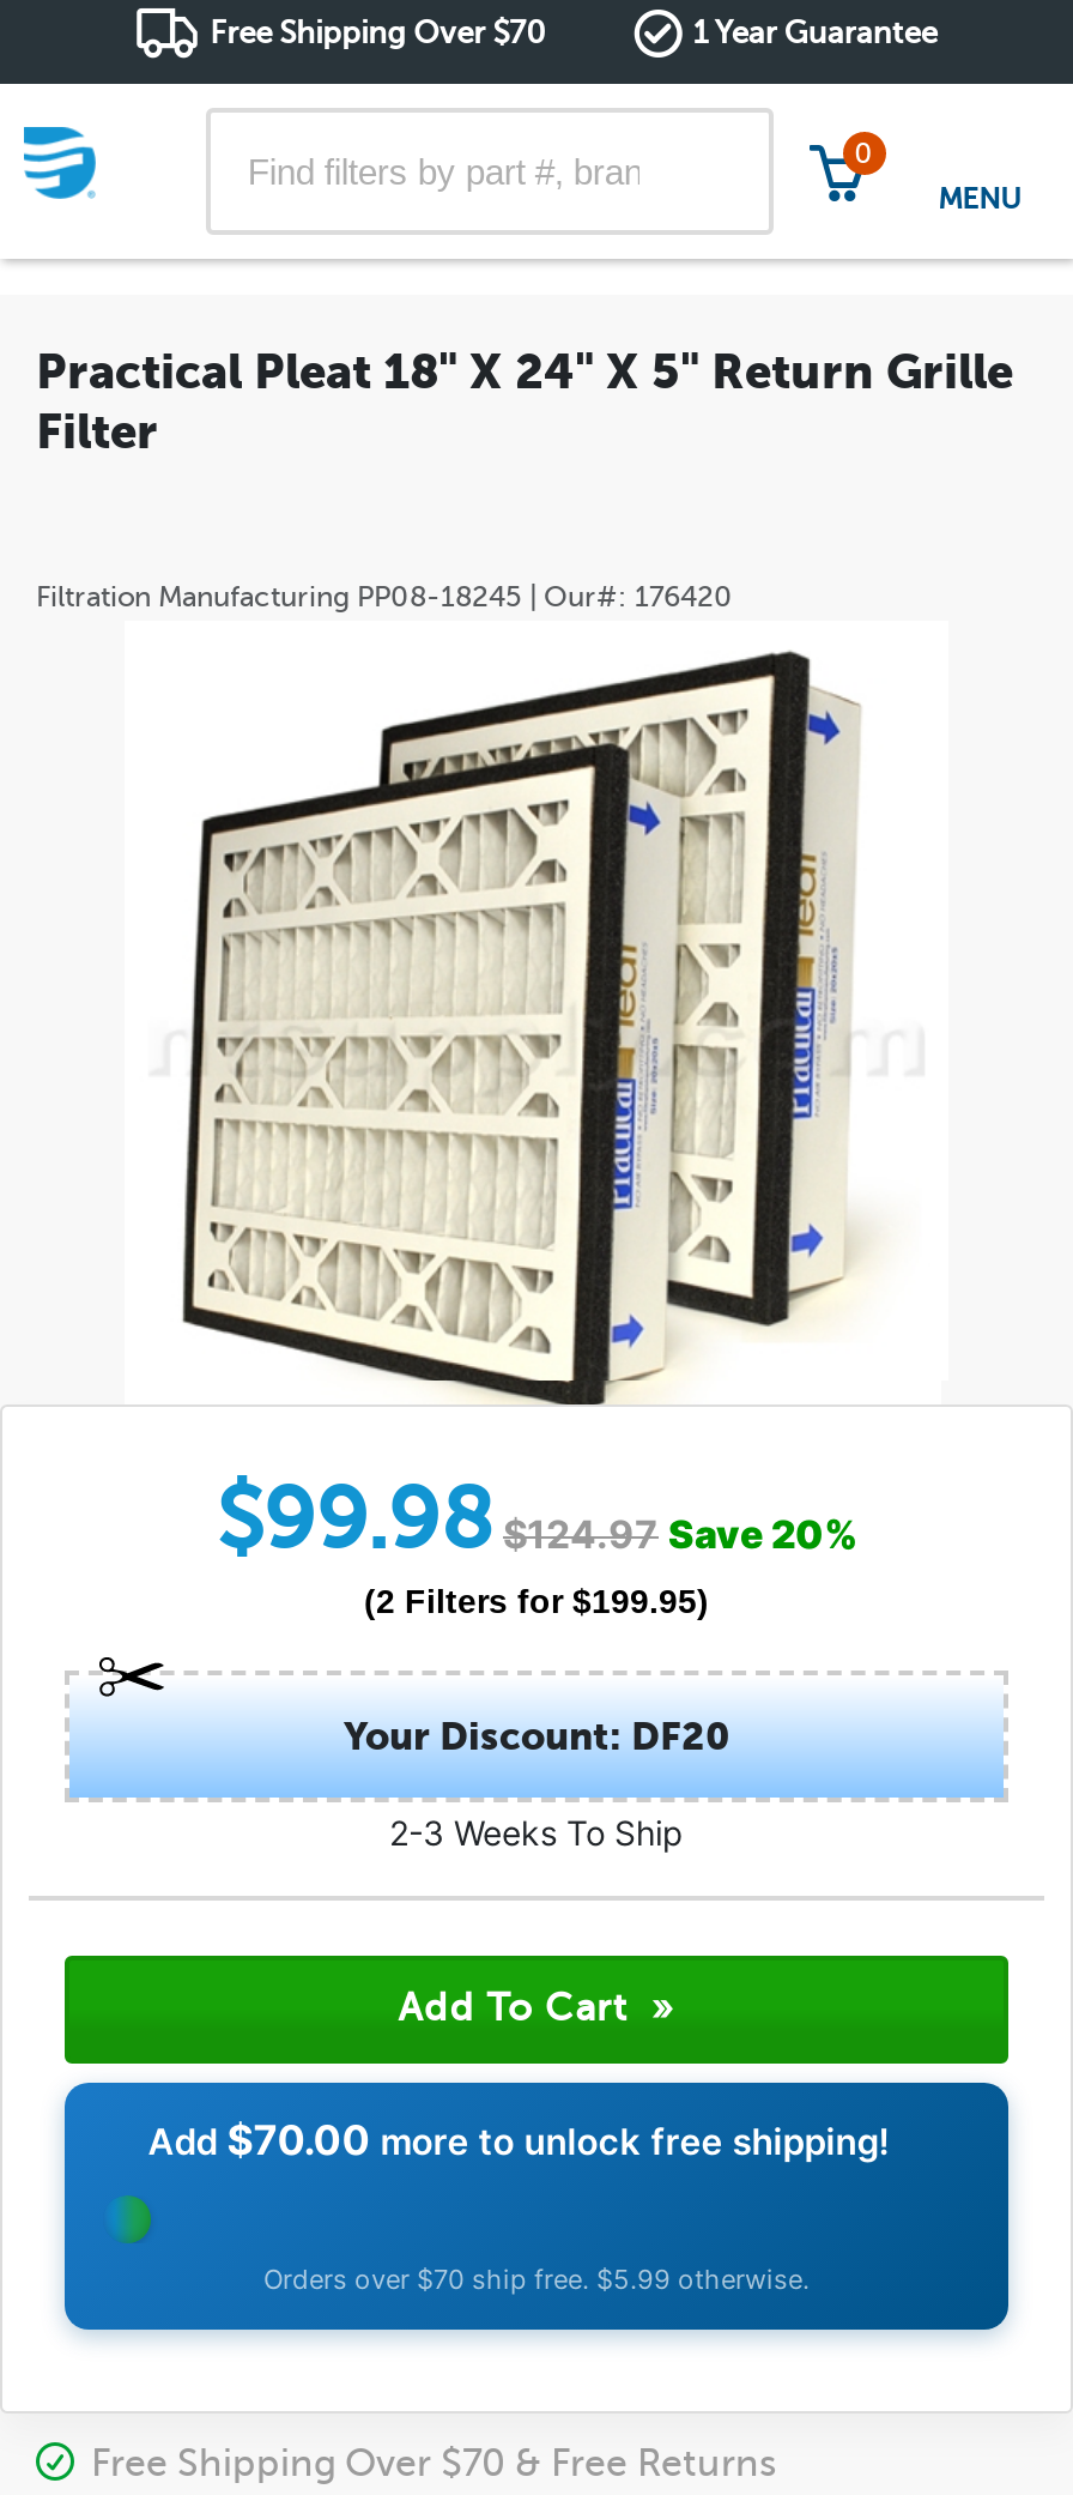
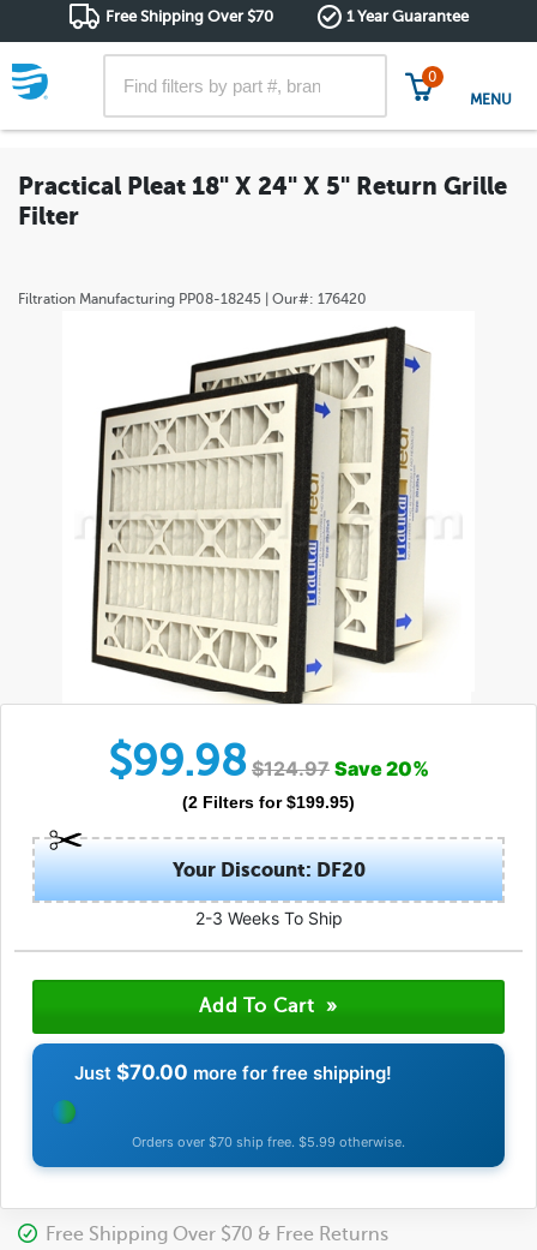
[148,2116,890,2164] Add $70.00 more to unlock free shipping! -> [74,1060,392,1084] Just $70.00 more for free shipping!

